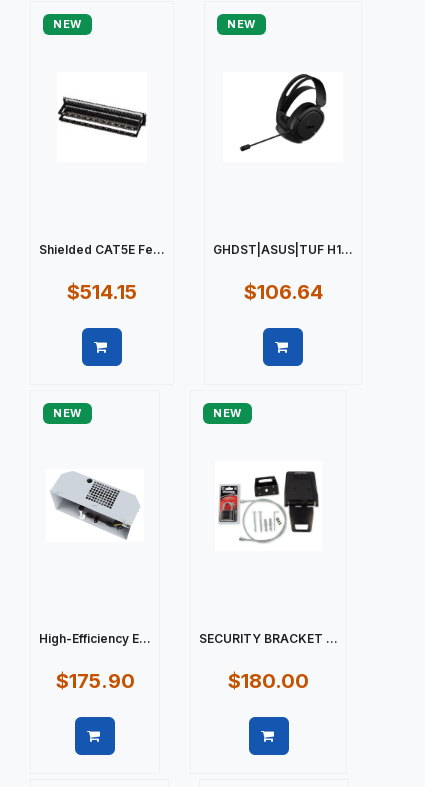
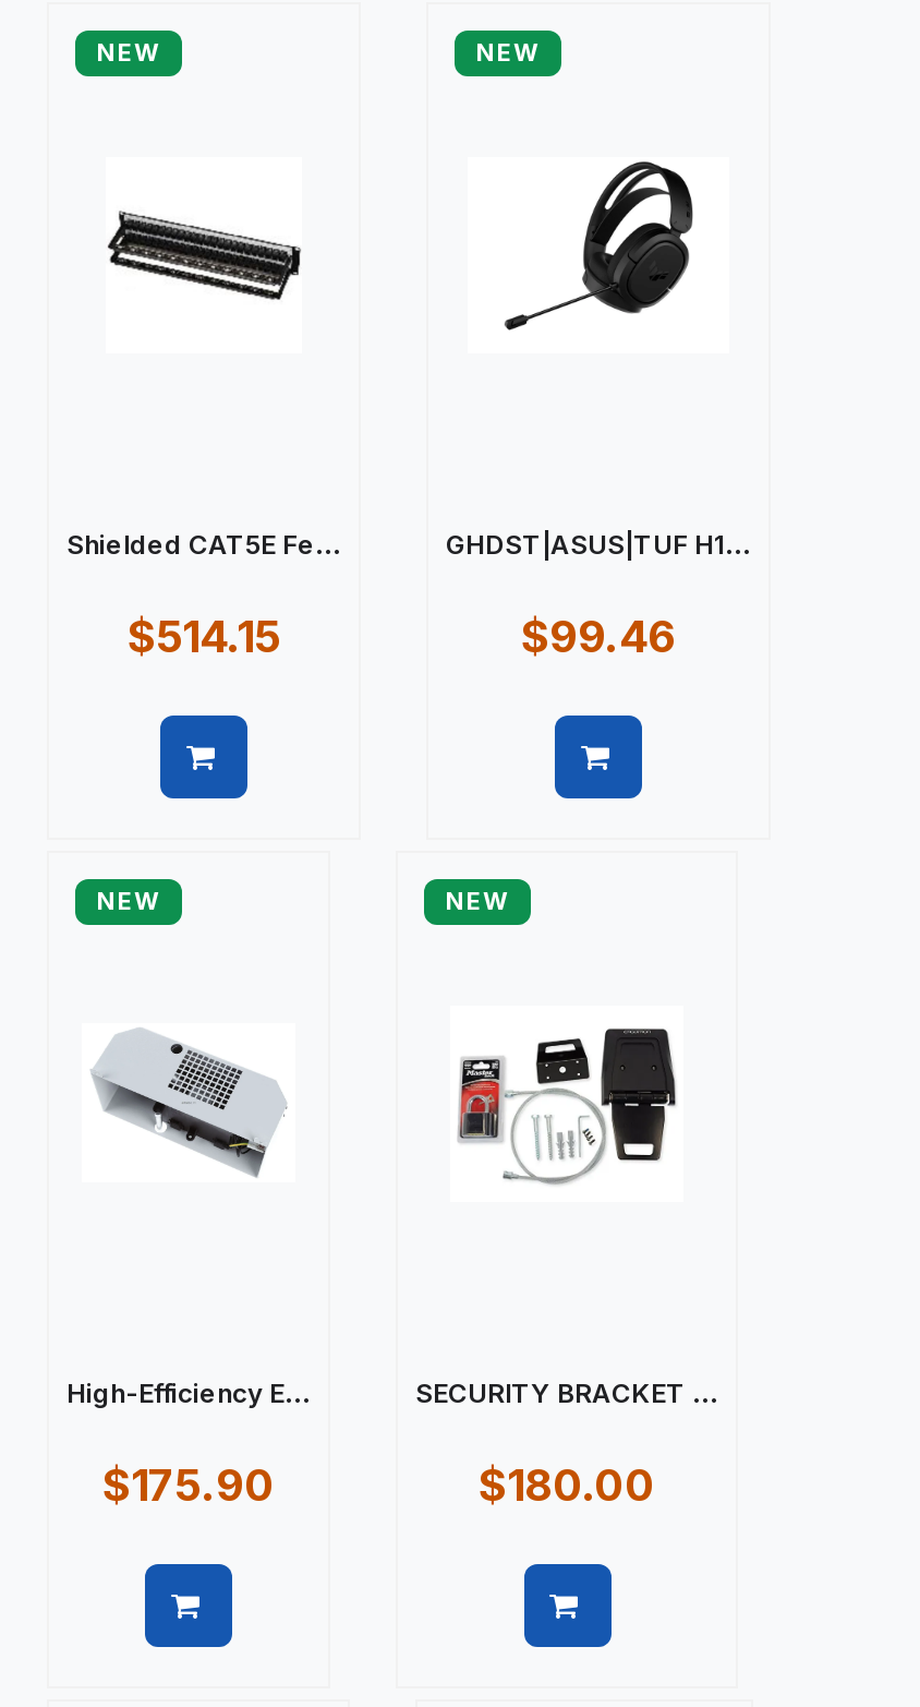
[243,279,322,303] $106.64 -> [521,610,676,662] $99.46

